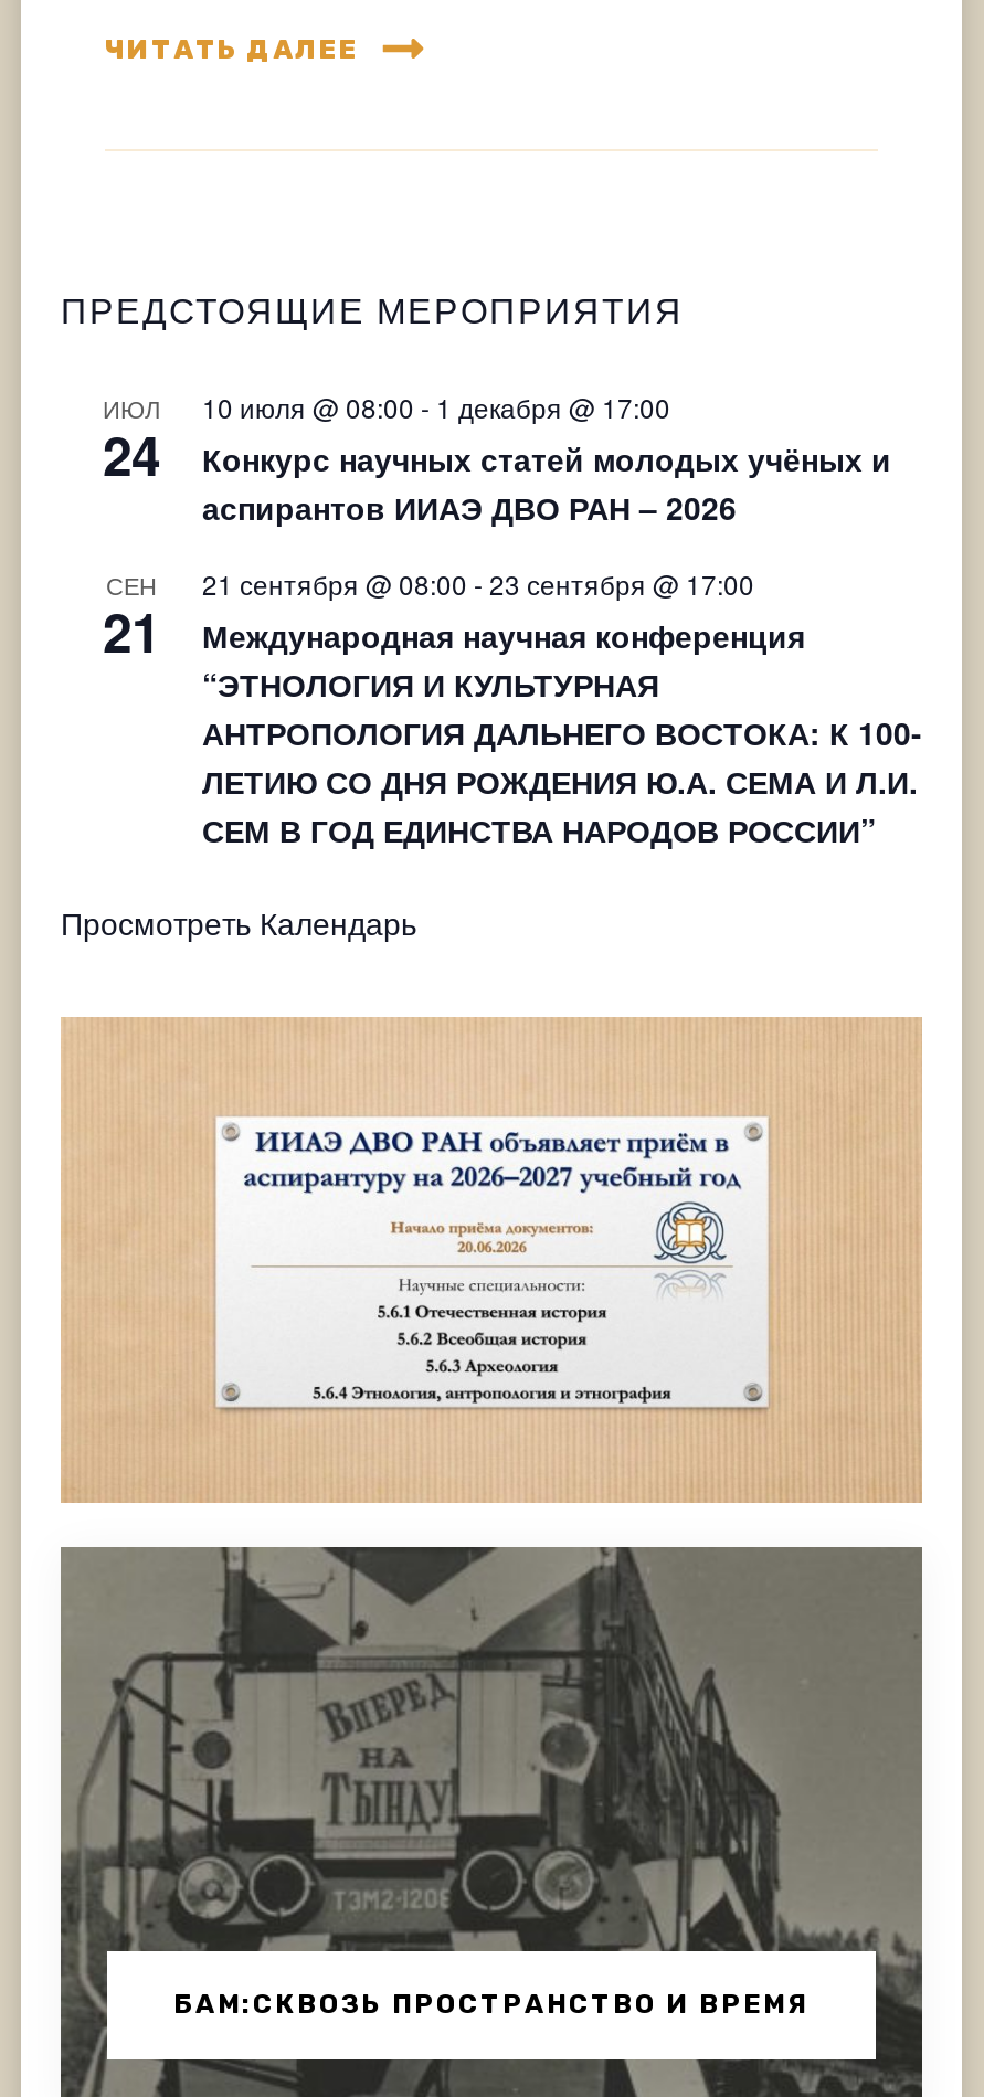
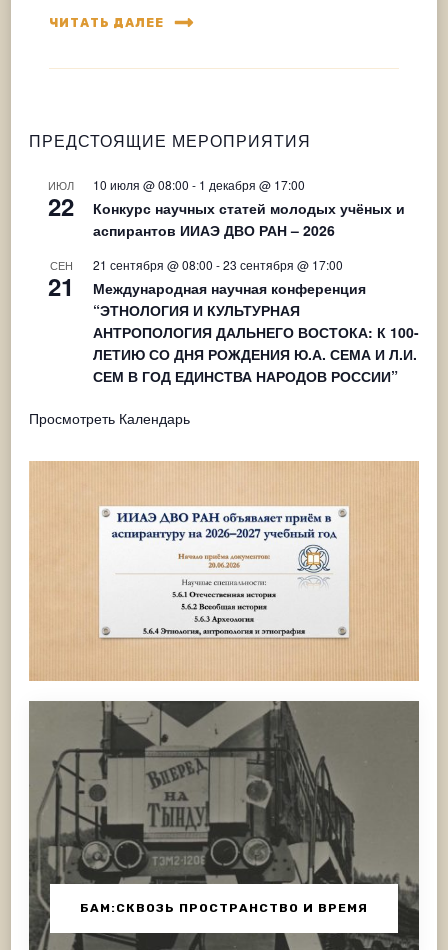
[103,417,891,492] 24 Конкурс научных статей молодых учёных и -> [48,189,405,223] 22 Конкурс научных статей молодых учёных и

